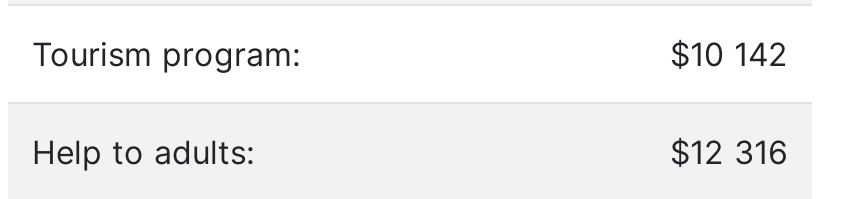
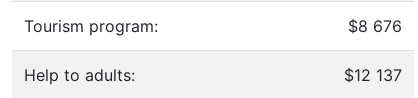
[670,33,788,73] $10 142 -> [348,16,402,36] $8 676
[670,131,788,171] $12 316 -> [344,65,402,85] $12 137

